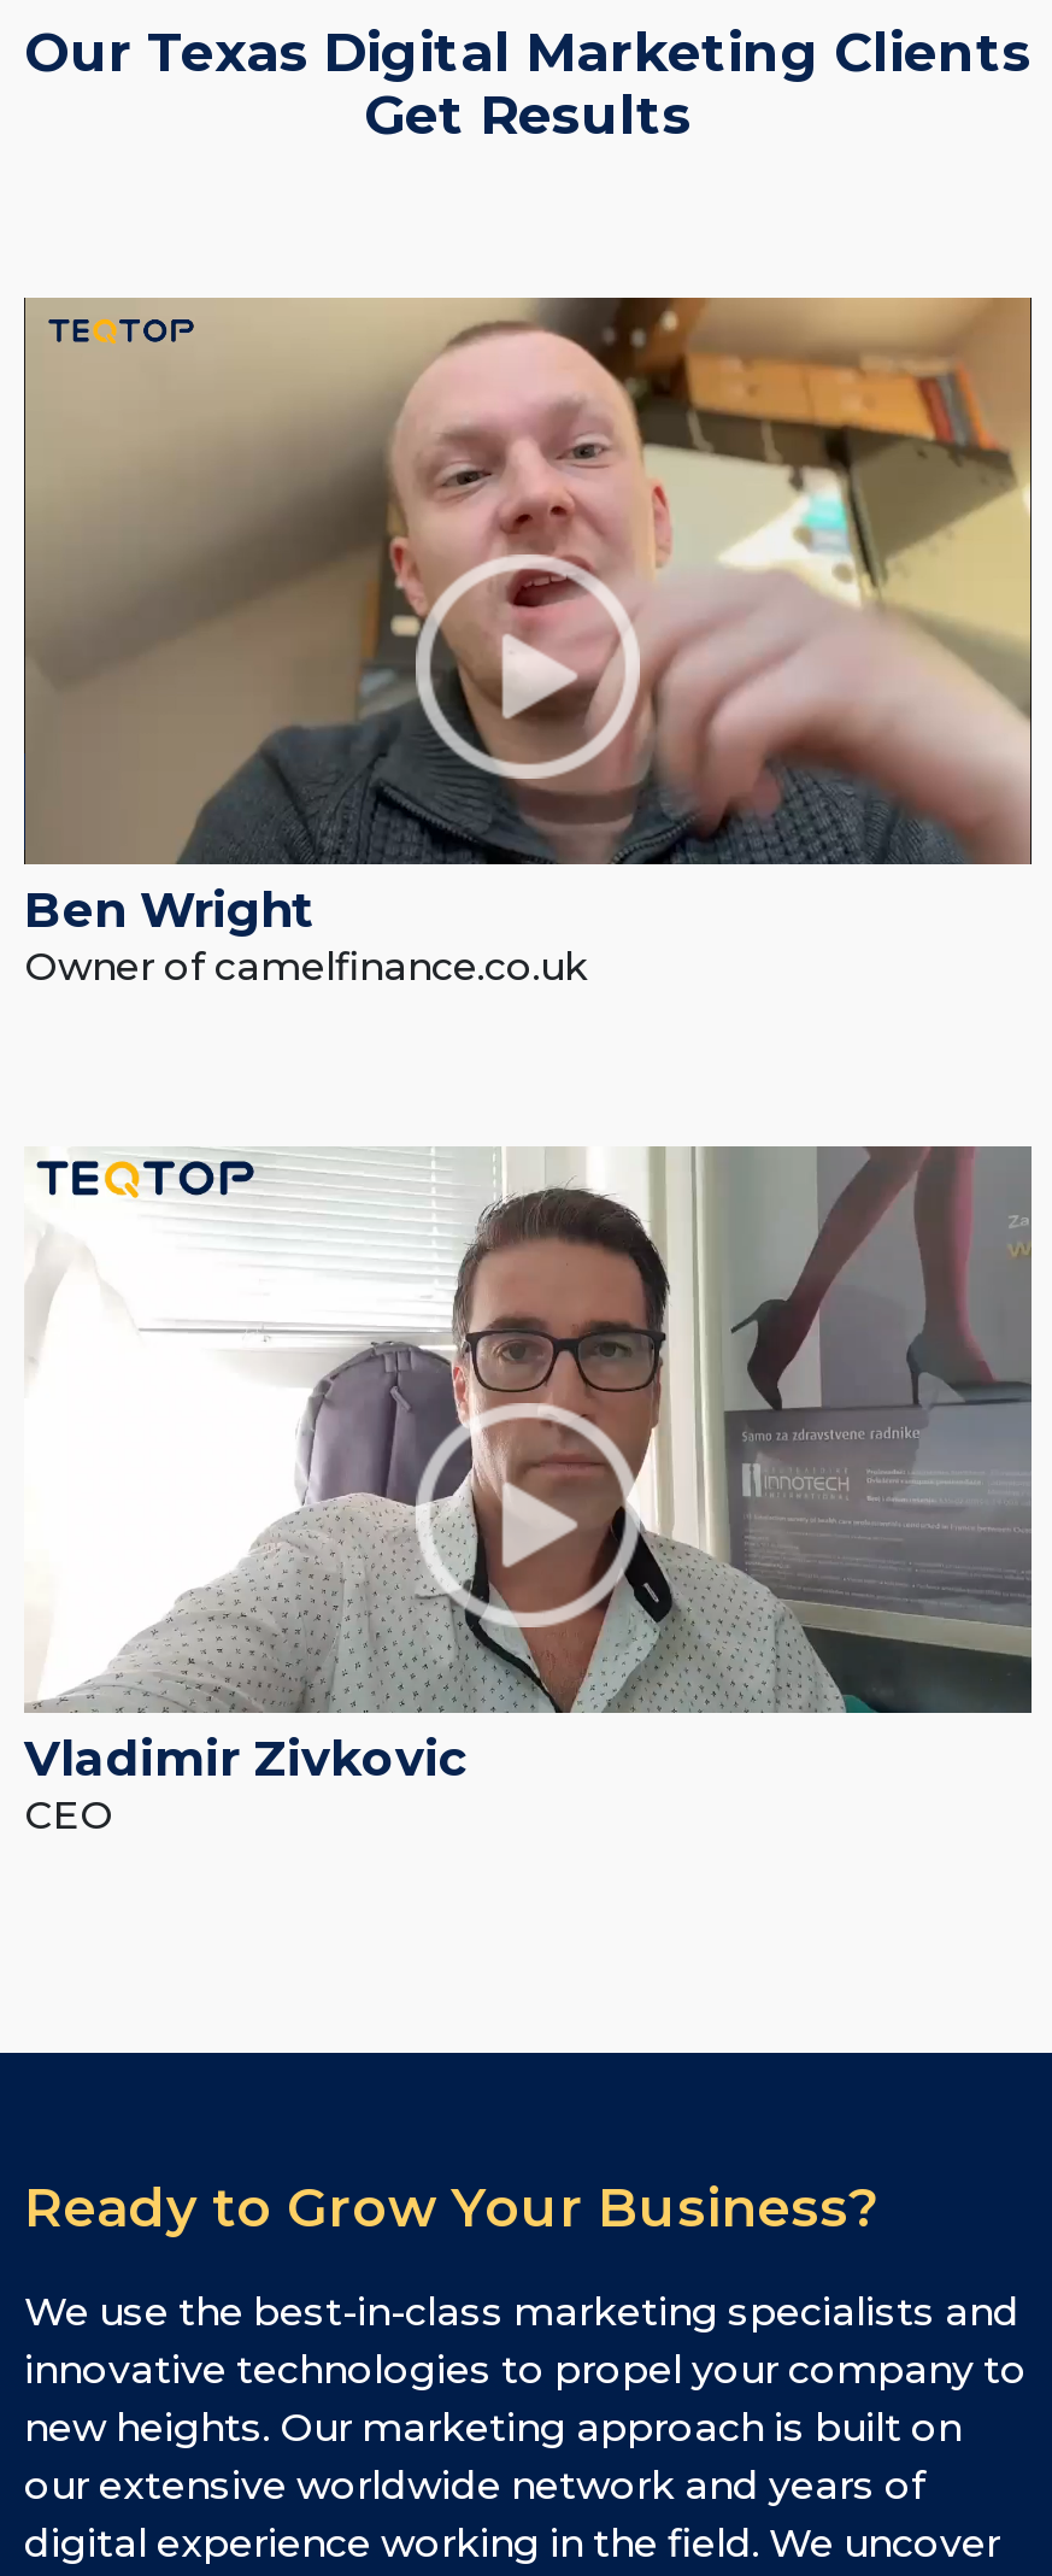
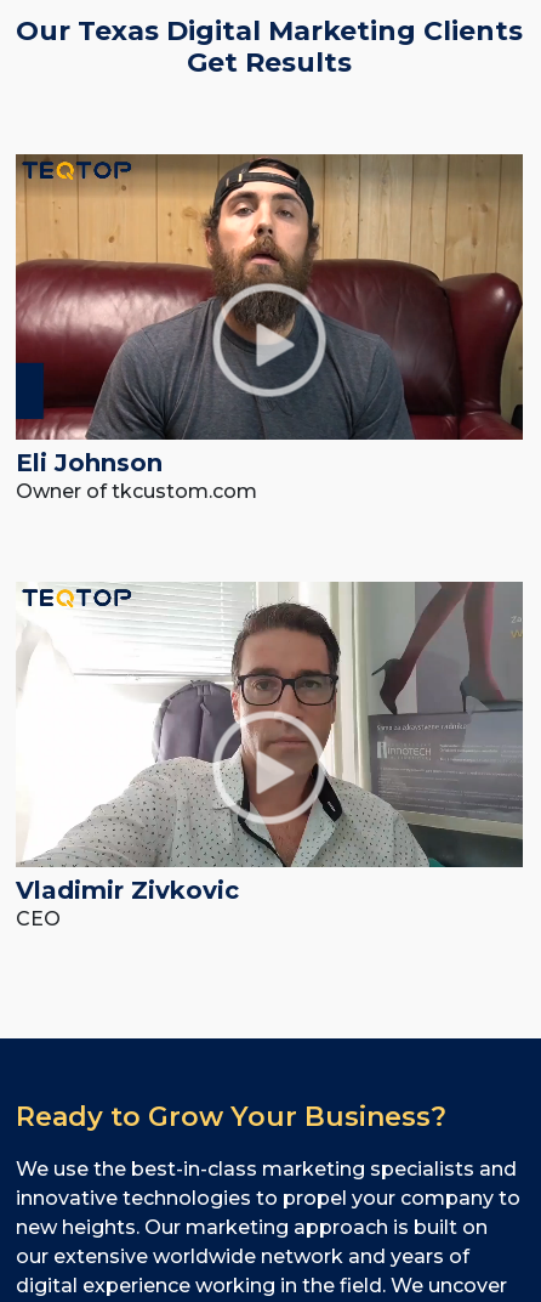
[22,298,1034,990] [image] | Ben Wright | Owner of camelfinance.co.uk -> [16,154,524,503] [image] | Eli Johnson | Owner of tkcustom.com

